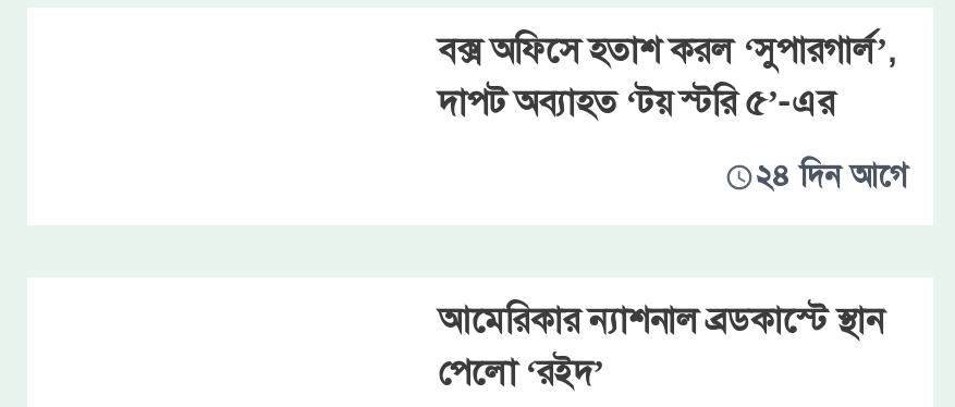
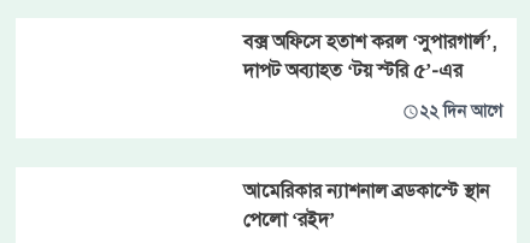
[755,158,907,195] ২৪ দিন আগে -> [419,101,502,121] ২২ দিন আগে

